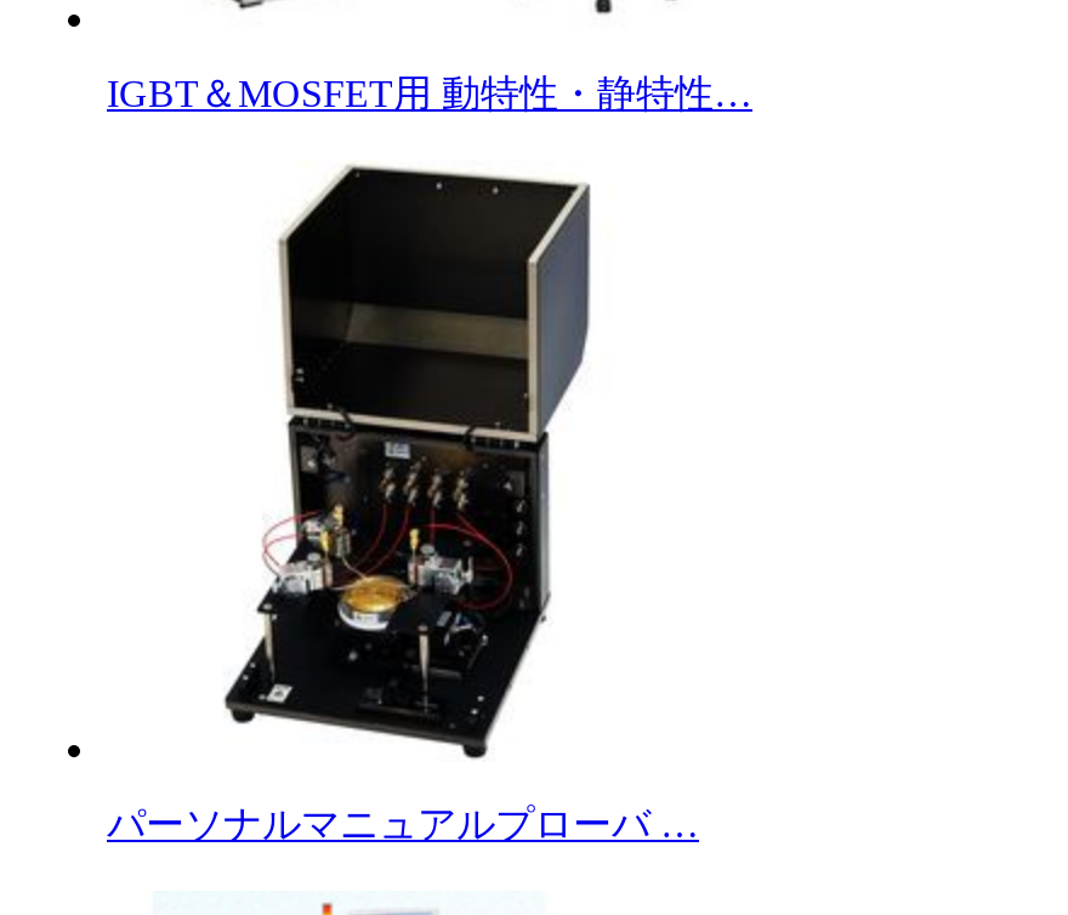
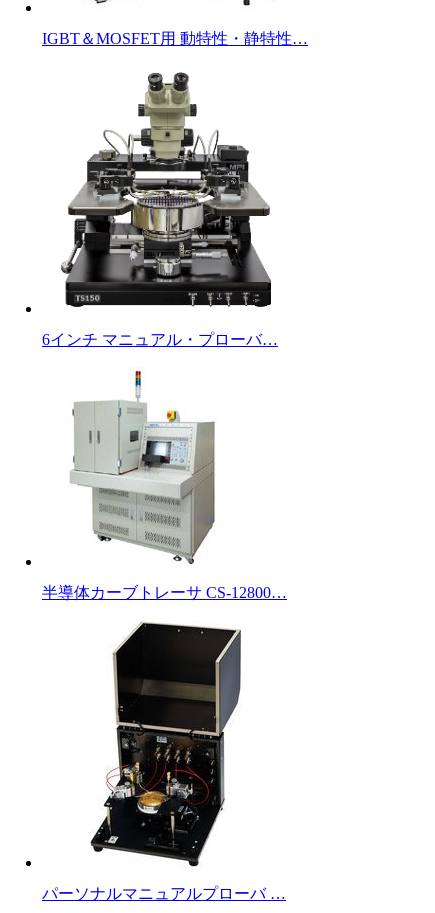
none -> [42,72,278,348] [image] | 6インチ マニュアル・プローバ…
none -> [42,370,287,601] [image] | 半導体カーブトレーサ CS-12800…

